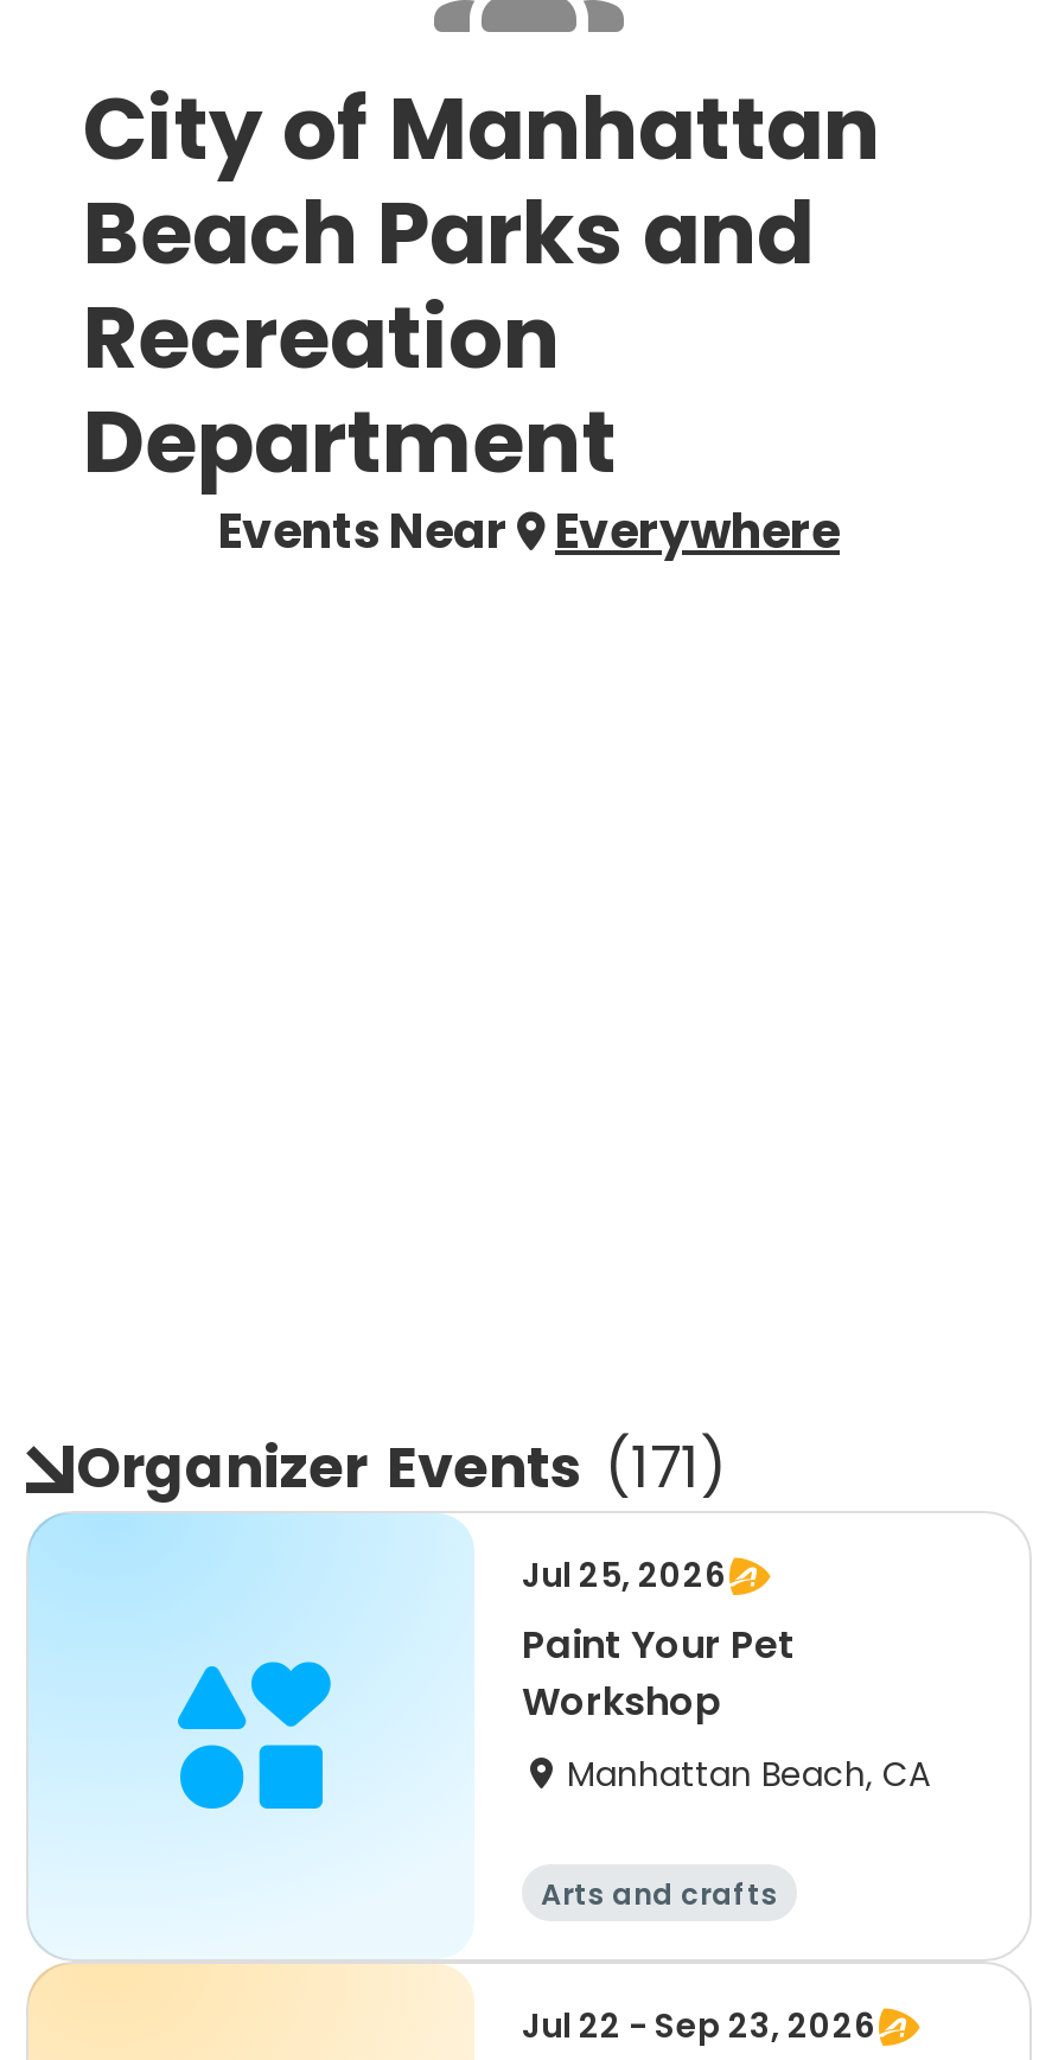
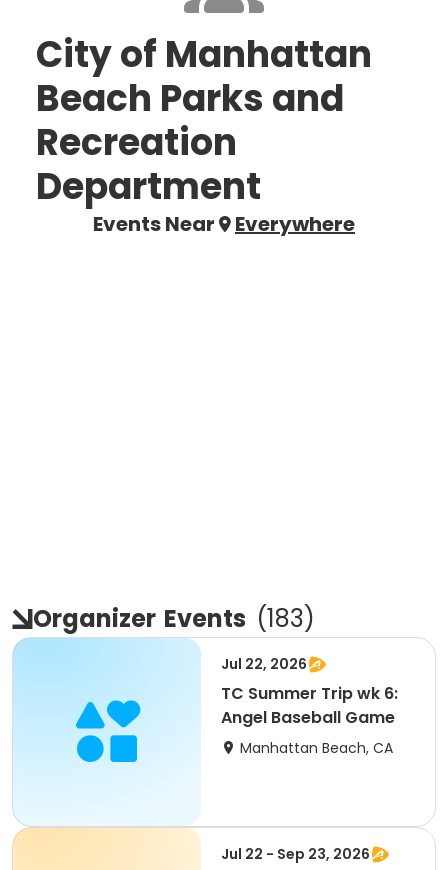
[76,1428,726,1506] Organizer Events (171) -> [33,602,315,635] Organizer Events (183)
[522,1551,795,1729] Jul 25, 2026 | Paint Your Pet | Workshop -> [221,654,398,729] Jul 22, 2026 | TC Summer Trip wk 6: | Angel Baseball Game
[541,1874,778,1914] Arts and crafts -> none

